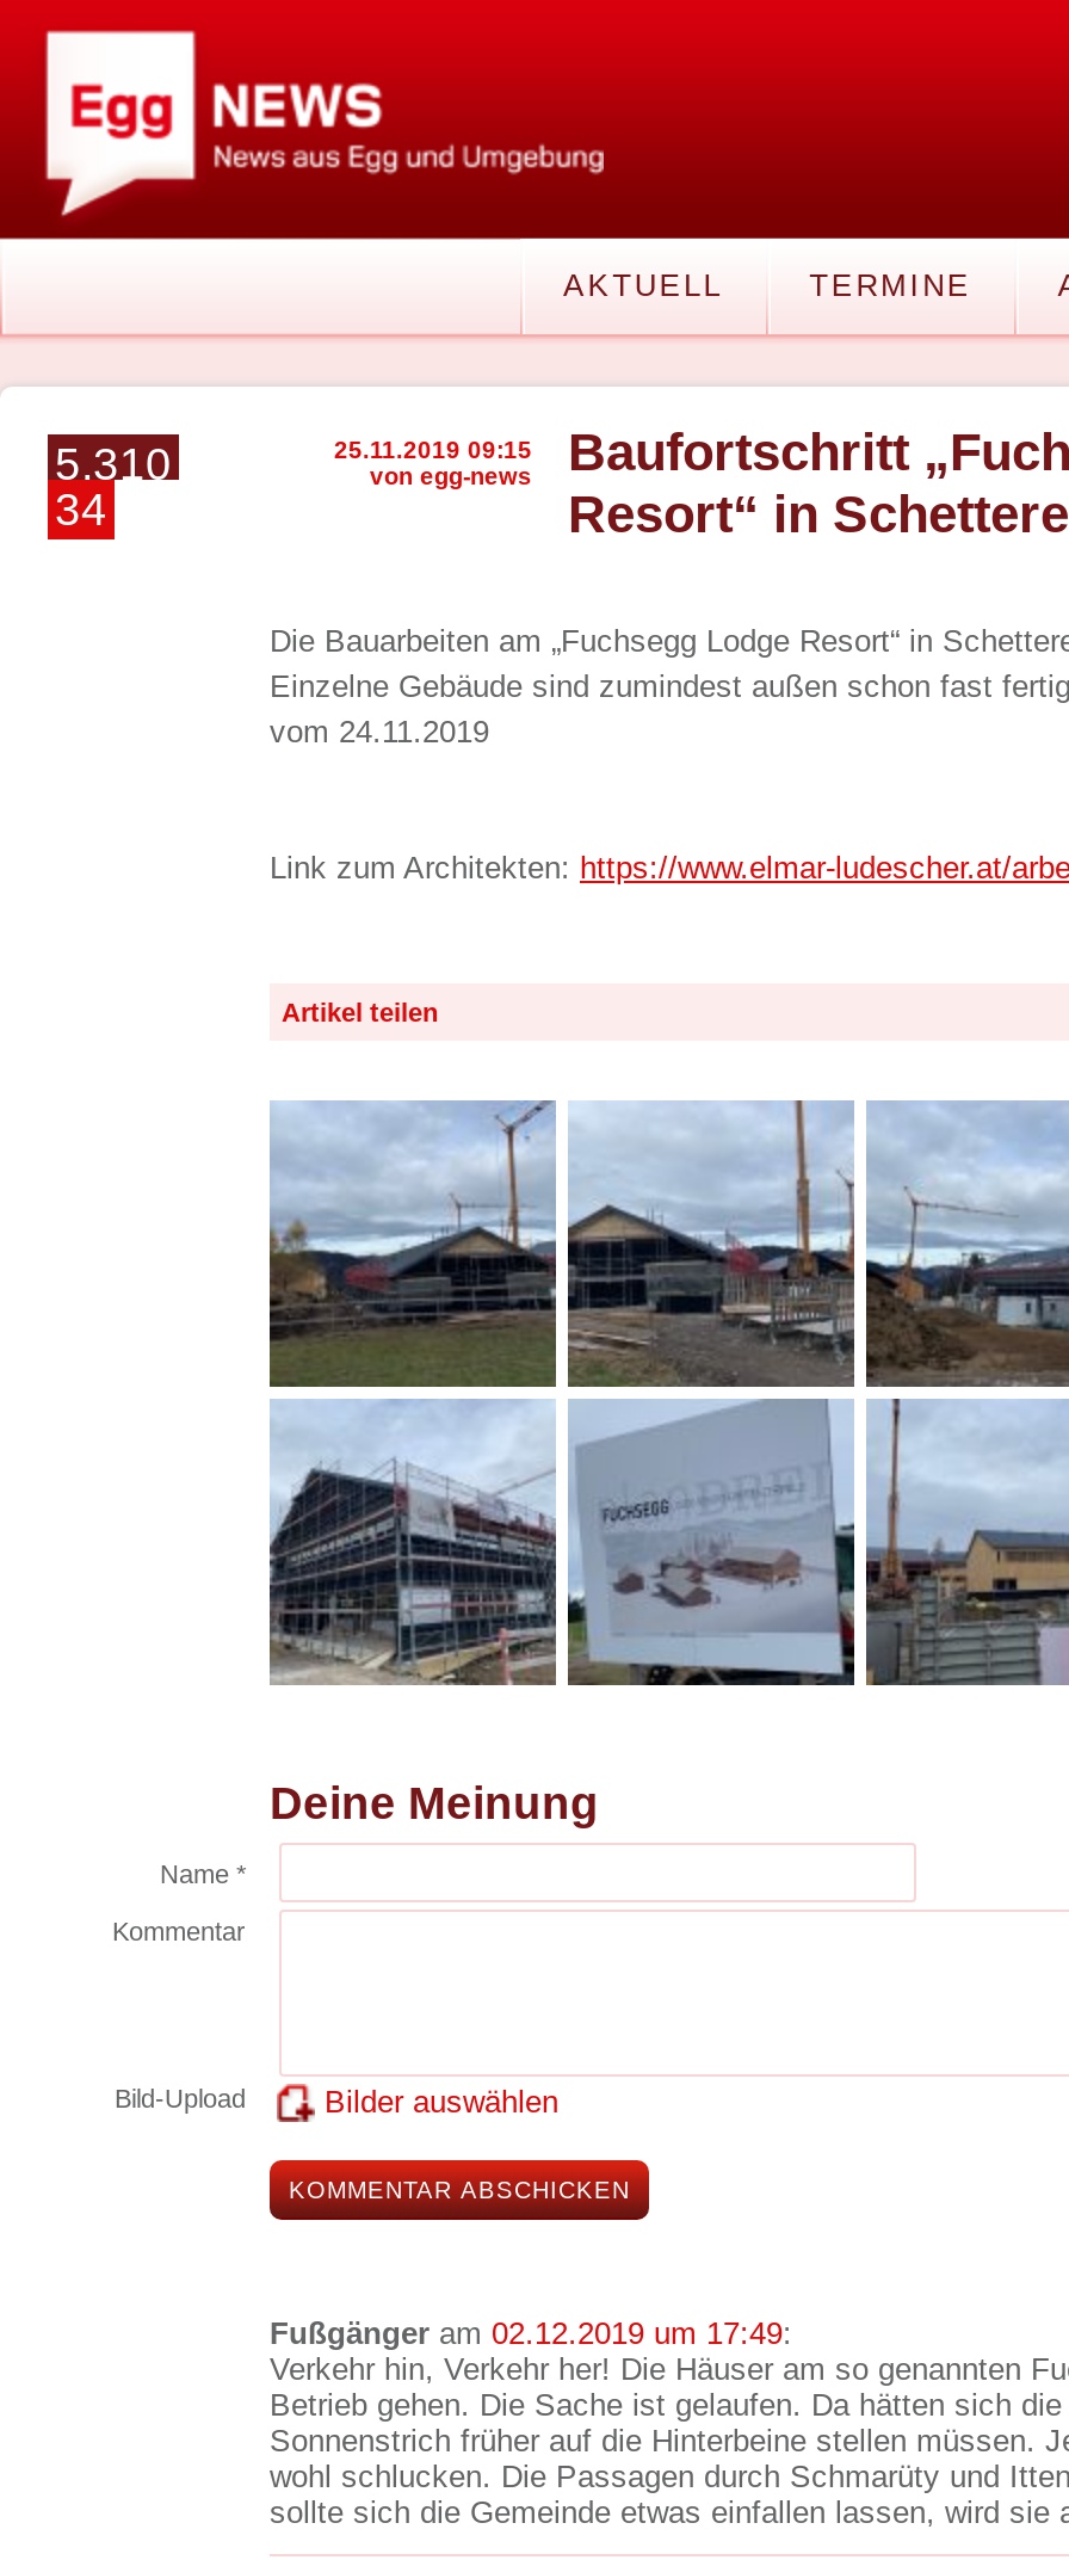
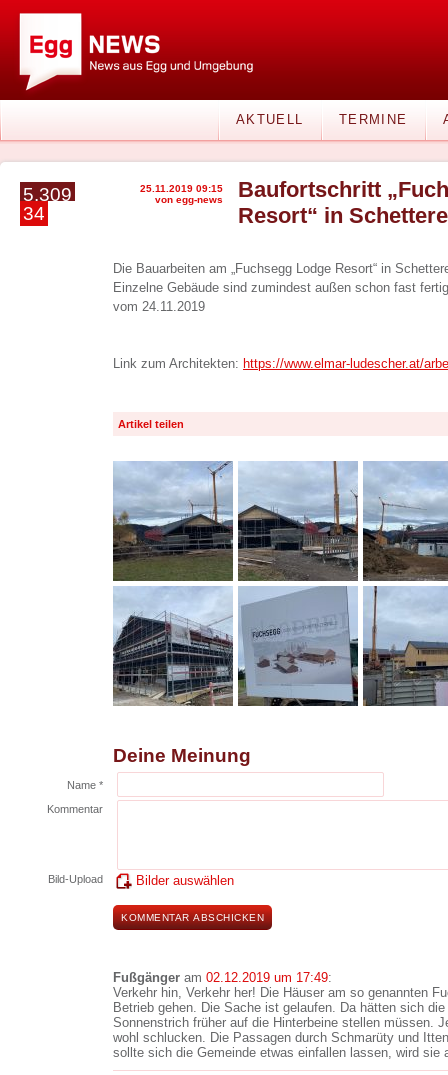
[55,439,172,489] 5.310 -> [23,184,72,205] 5.309

